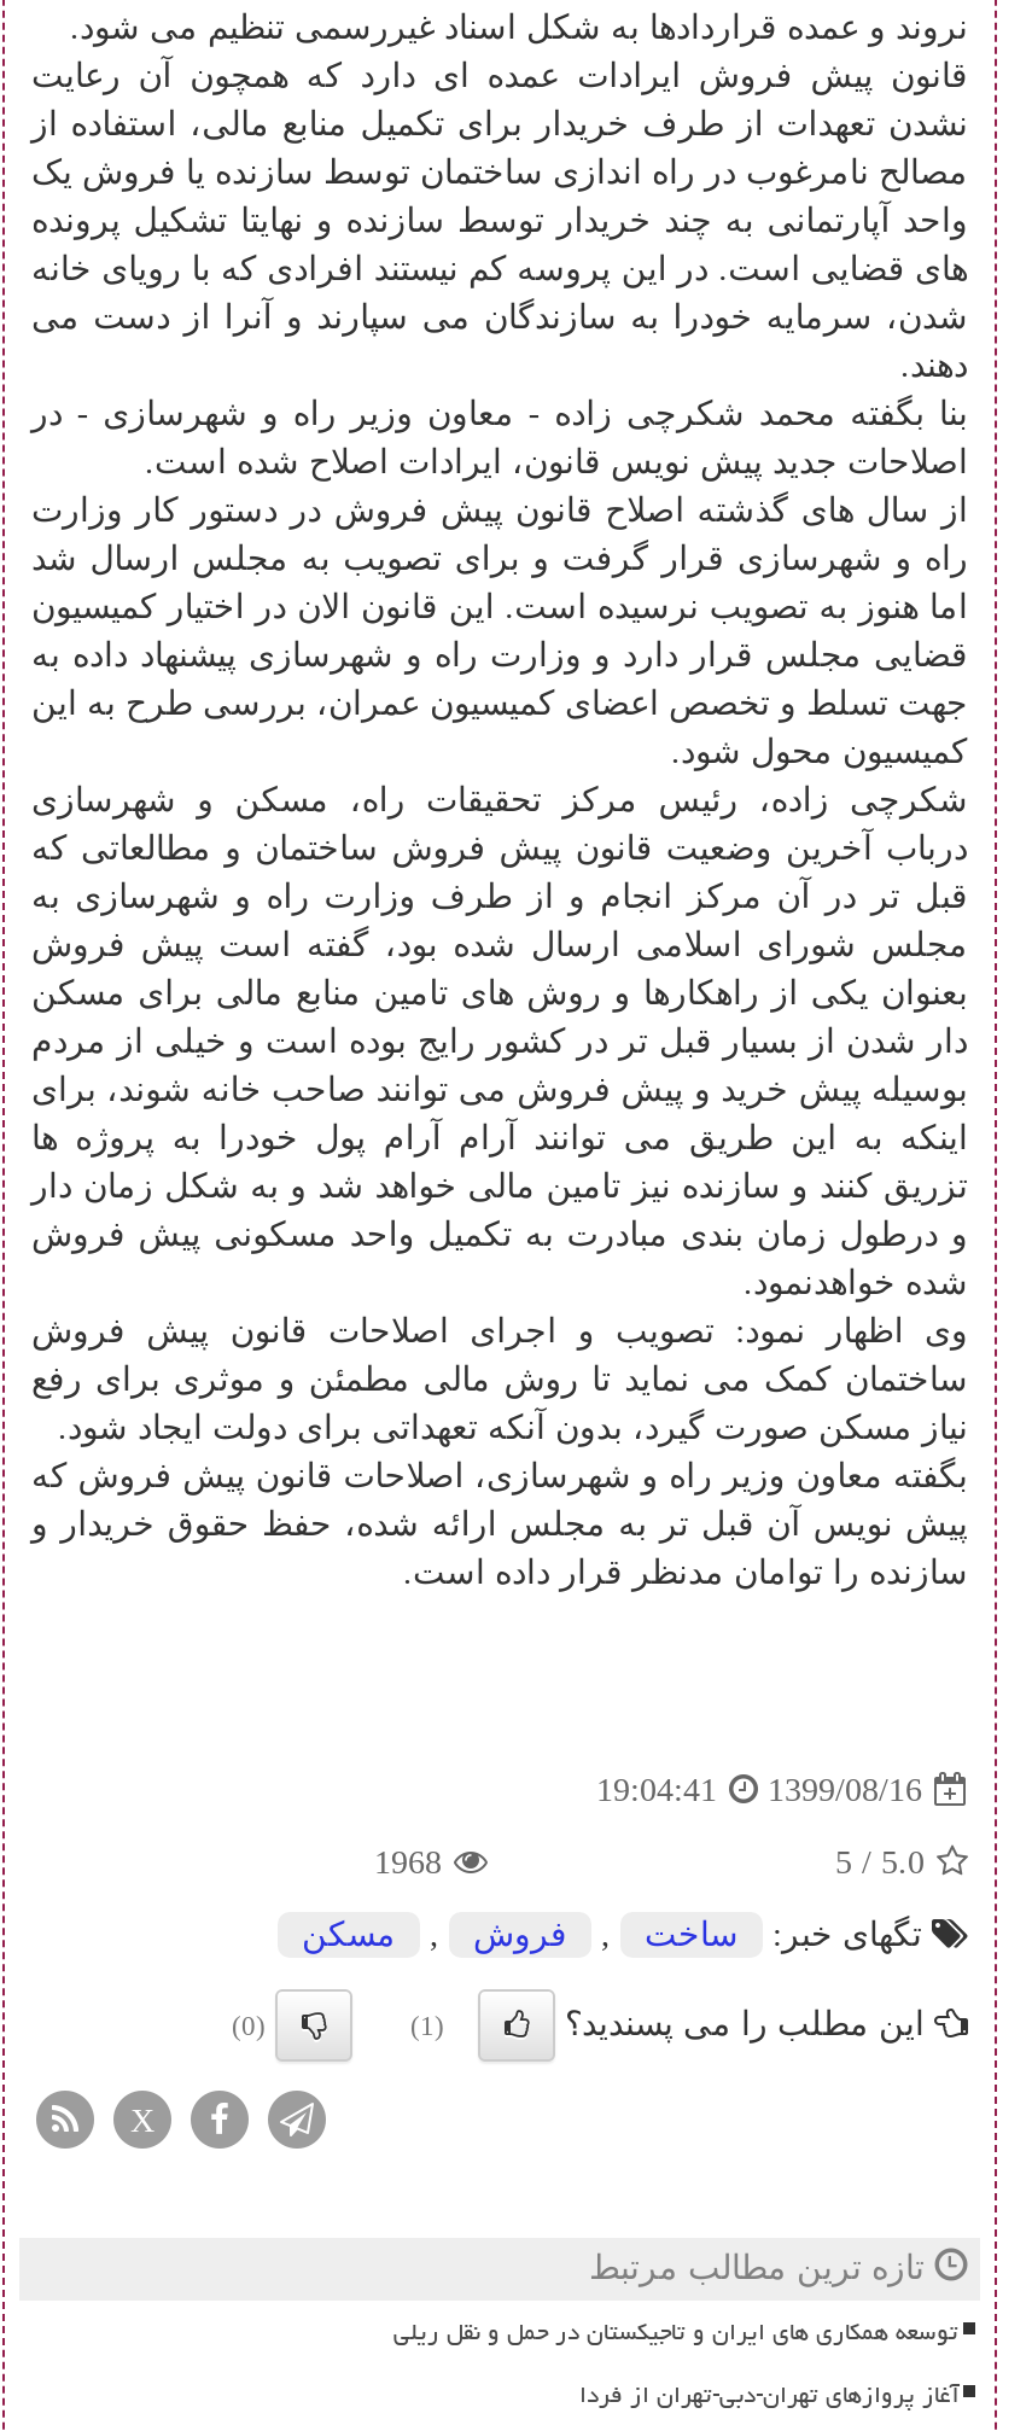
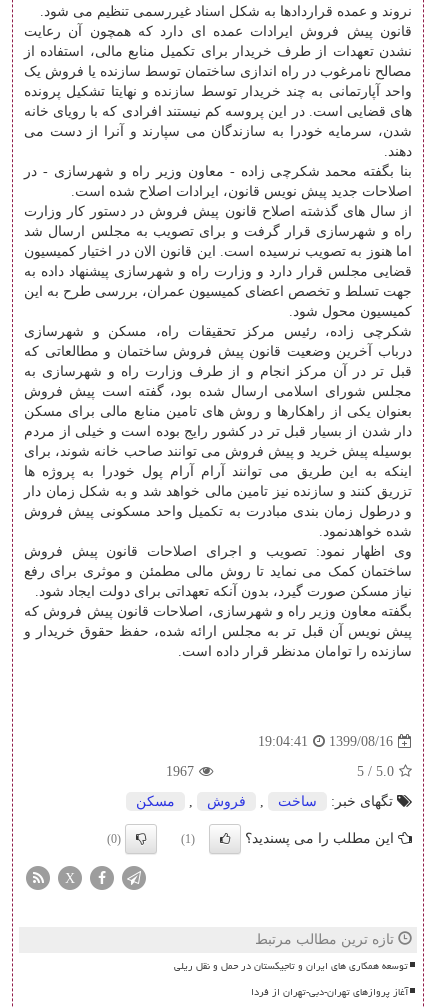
[374,1845,442,1882] 1968 -> [166,764,194,779] 1967

